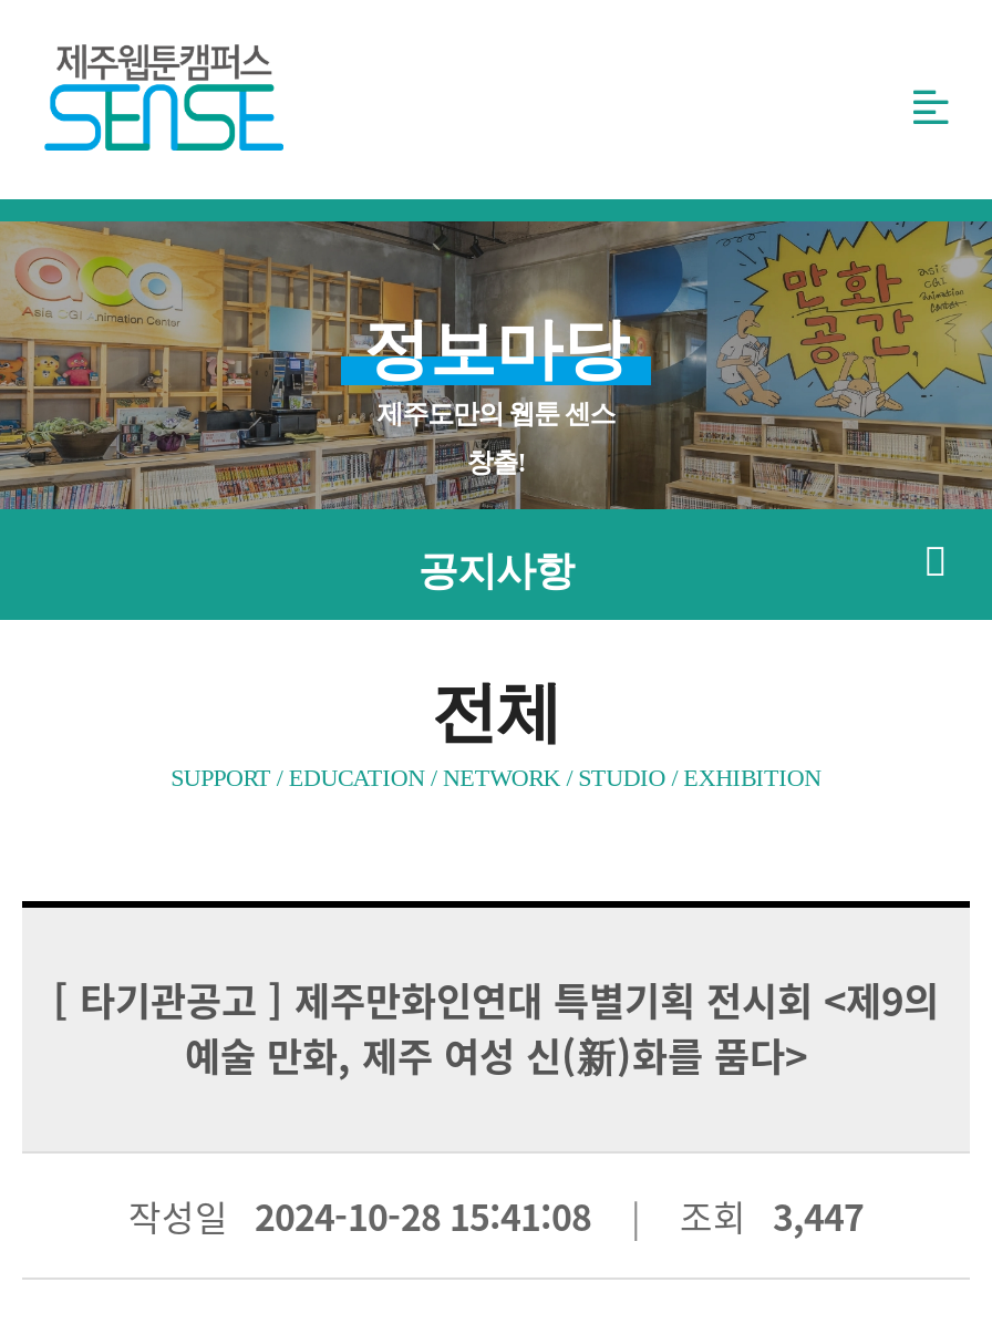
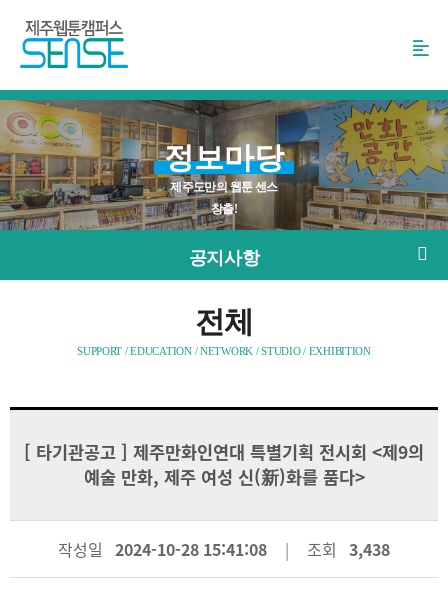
[128,1189,864,1242] 작성일 2024-10-28 15:41:08 조회 3,447 -> [58,537,390,561] 작성일 2024-10-28 15:41:08 조회 3,438

